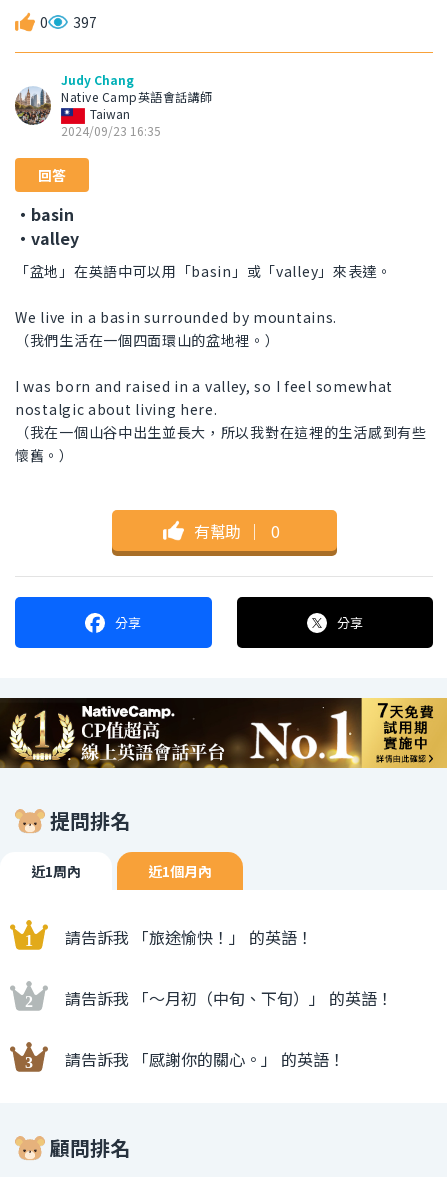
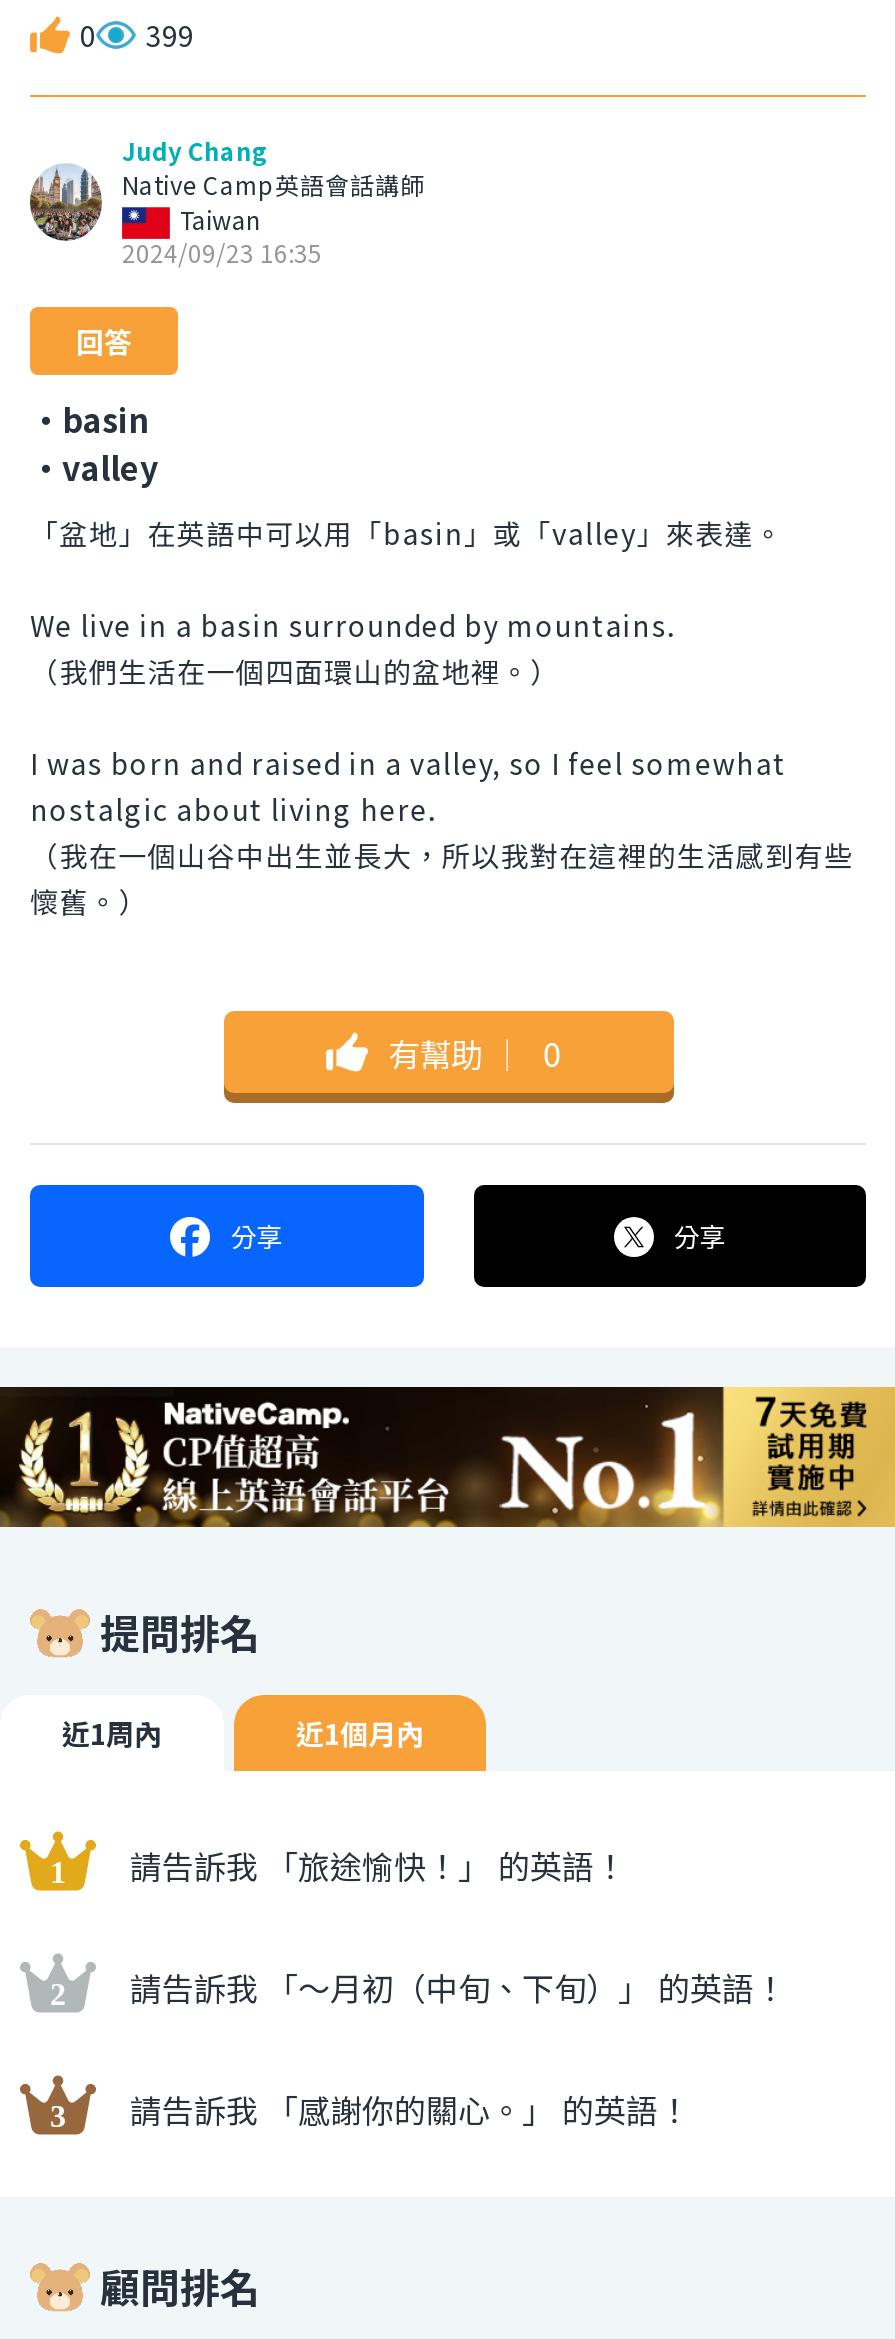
[40,12,97,32] 0 397 -> [80,15,194,55] 0 399

